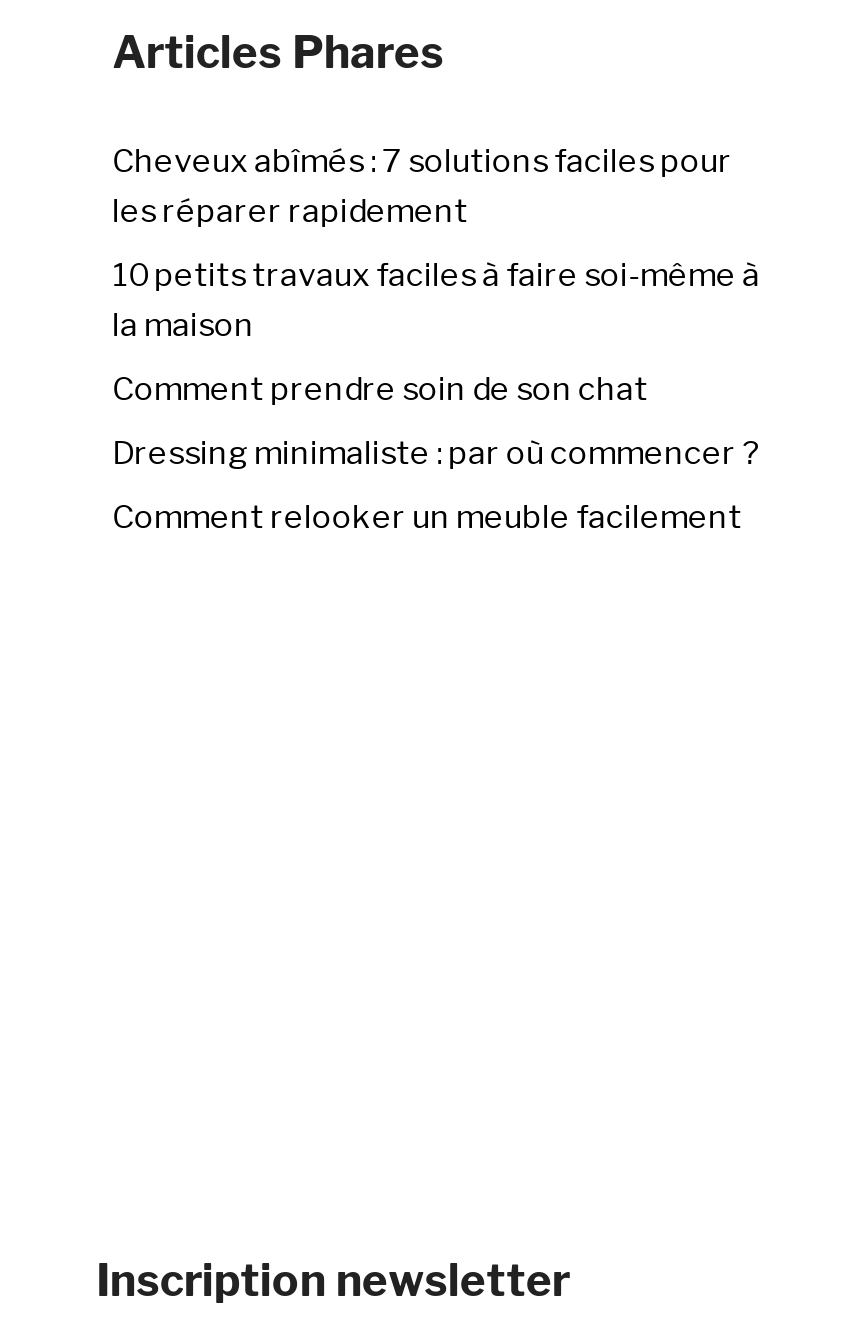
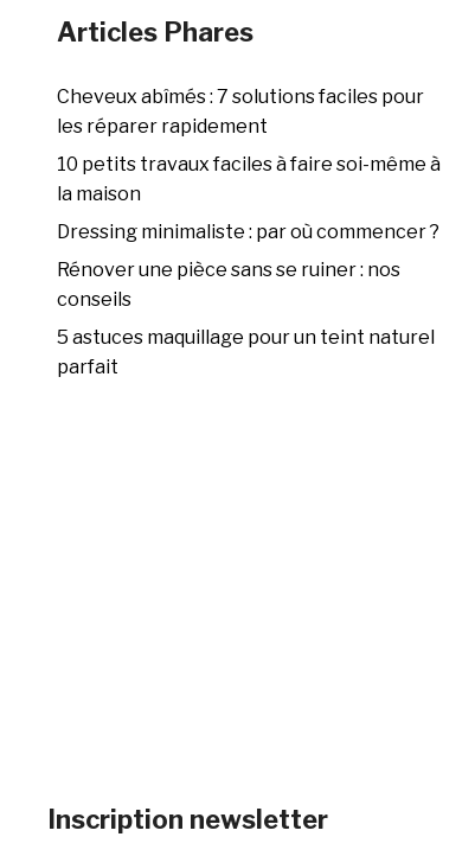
[112,371,648,409] Comment prendre soin de son chat -> none
moved [112,435,758,473] -> [57,221,440,243]: Dressing minimaliste : par où commencer ?
[112,499,742,537] Comment relooker un meuble facilement -> [57,259,435,379] Rénover une pièce sans se ruiner : nos | conseils | 5 astuces maquillage pour un teint naturel | parfait

